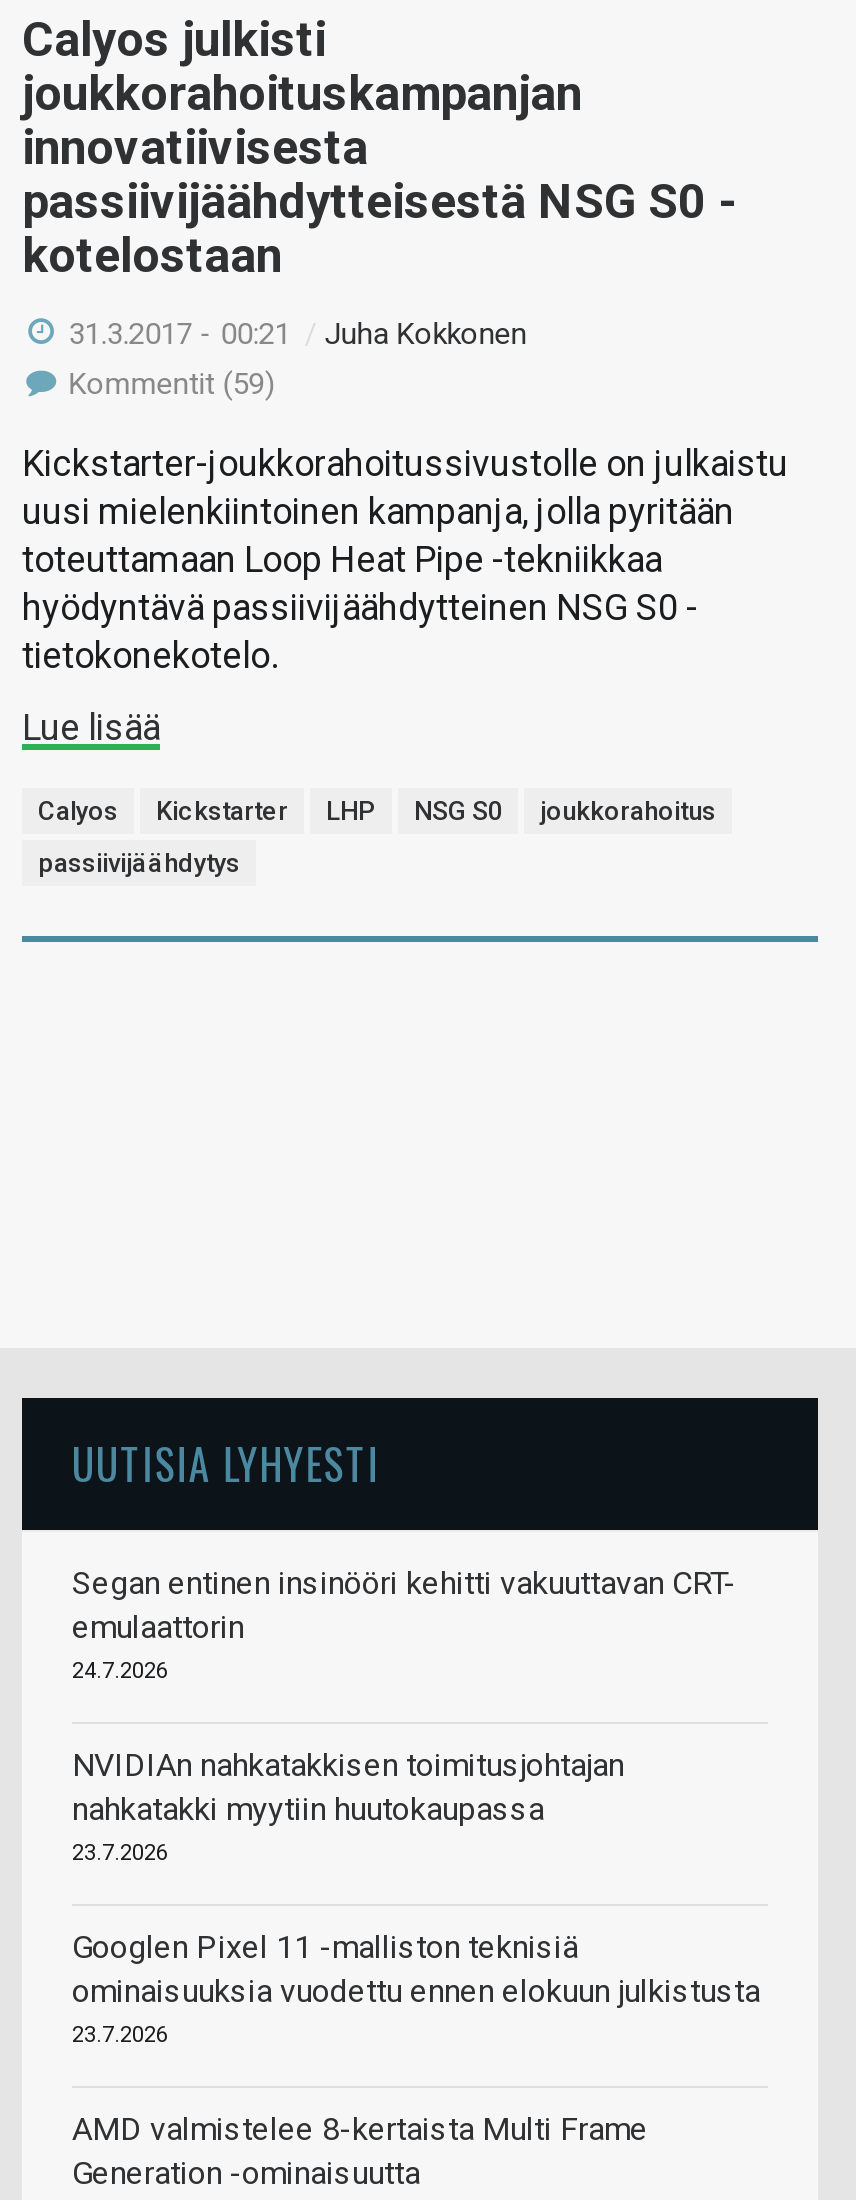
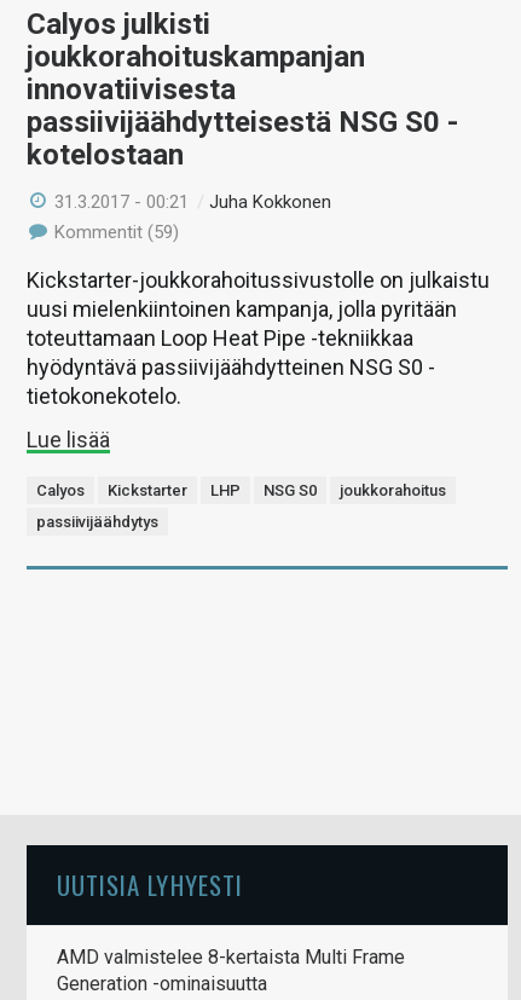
[72,1564,760,2048] Segan entinen insinööri kehitti vakuuttavan CRT- | emulaattorin | 24.7.2026 | NVIDIAn nahkatakkisen toimitusjohtajan | nahkatakki myytiin huutokaupassa | 23.7.2026 | Googlen Pixel 11 -malliston teknisiä | ominaisuuksia vuodettu ennen elokuun julkistusta | 23.7.2026 -> none

